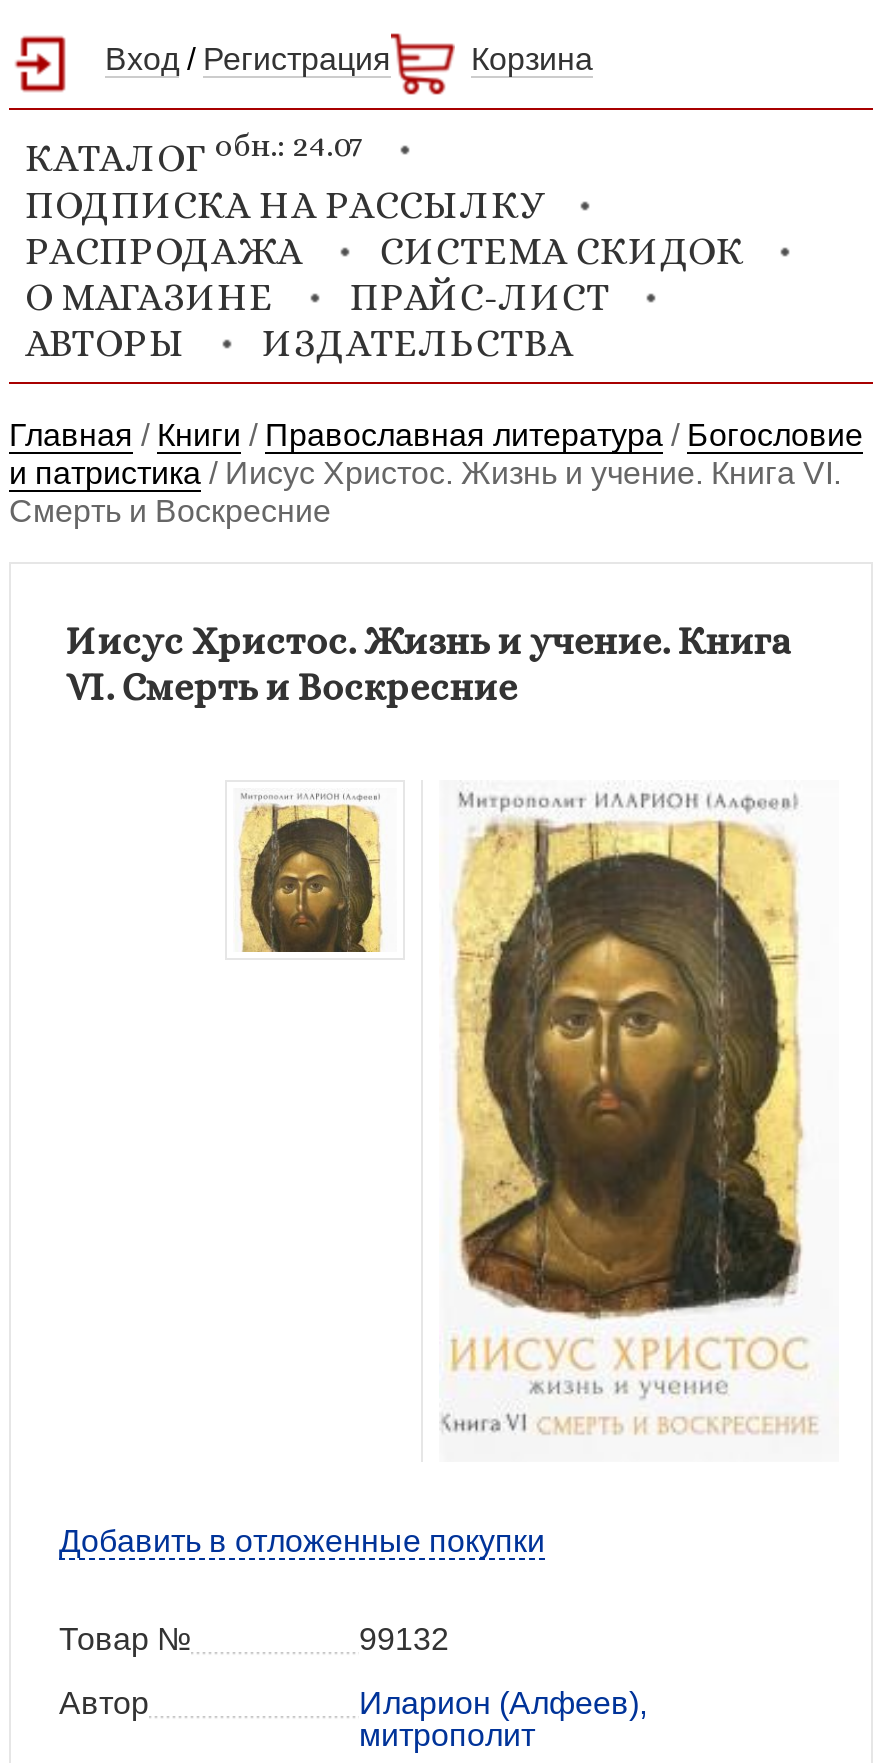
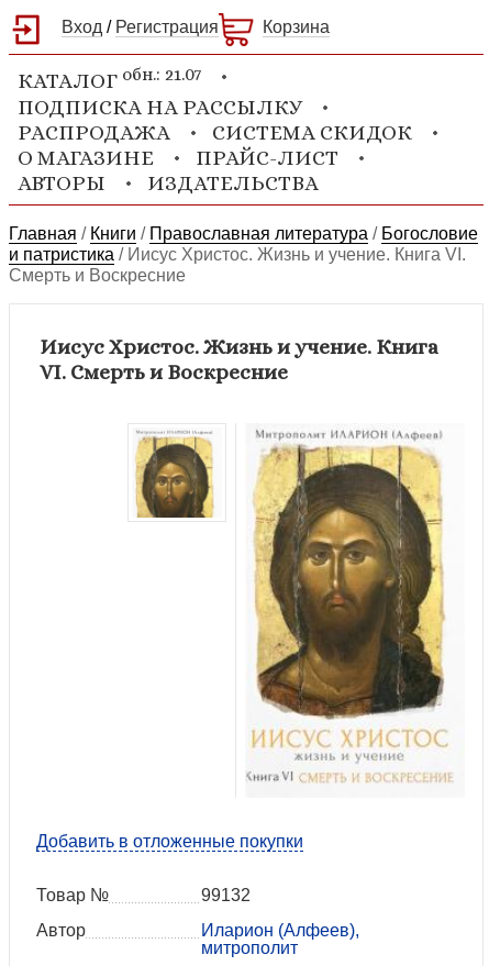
[25,127,363,180] КАТАЛОГ обн.: 24.07 -> [18,64,201,93] КАТАЛОГ обн.: 21.07

